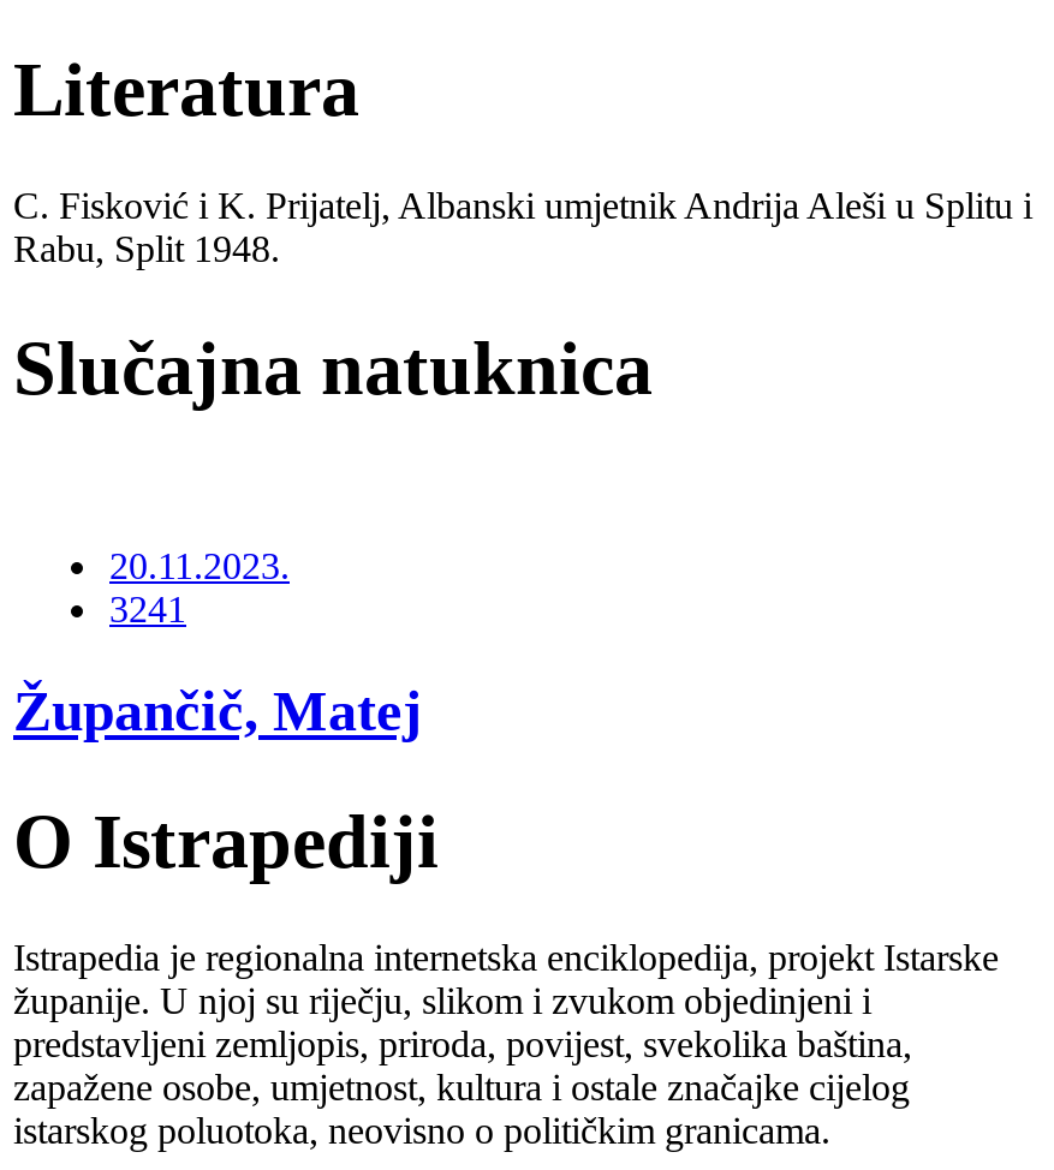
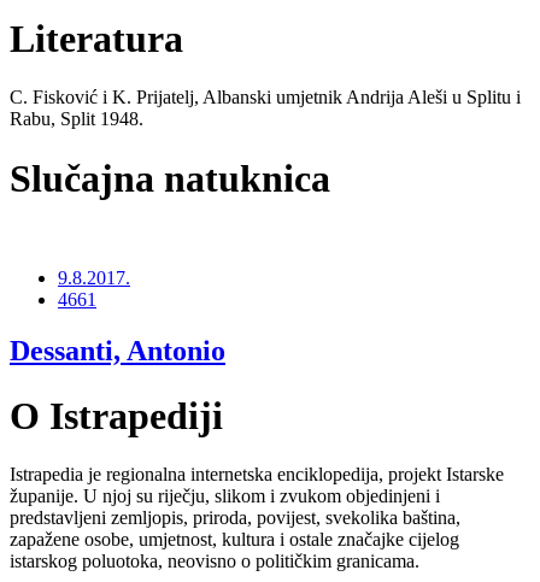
[109,546,290,630] 20.11.2023. | 3241 -> [58,268,130,310] 9.8.2017. | 4661
[13,680,422,743] Župančič, Matej -> [10,335,225,367] Dessanti, Antonio

